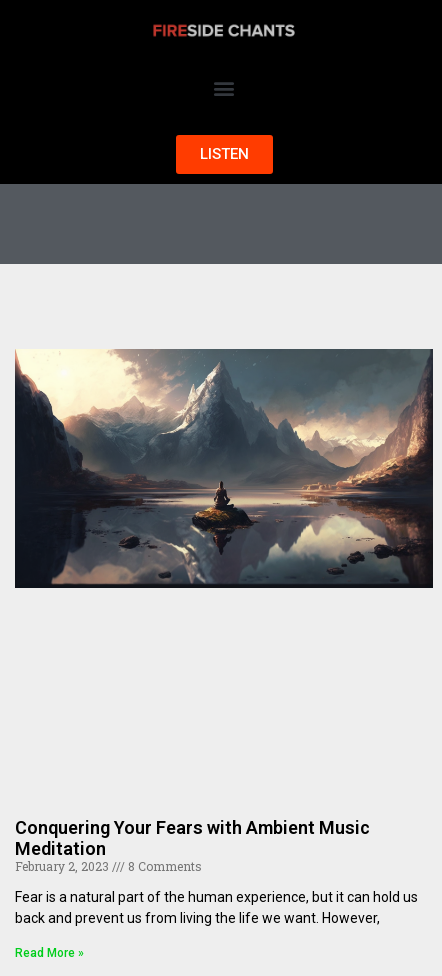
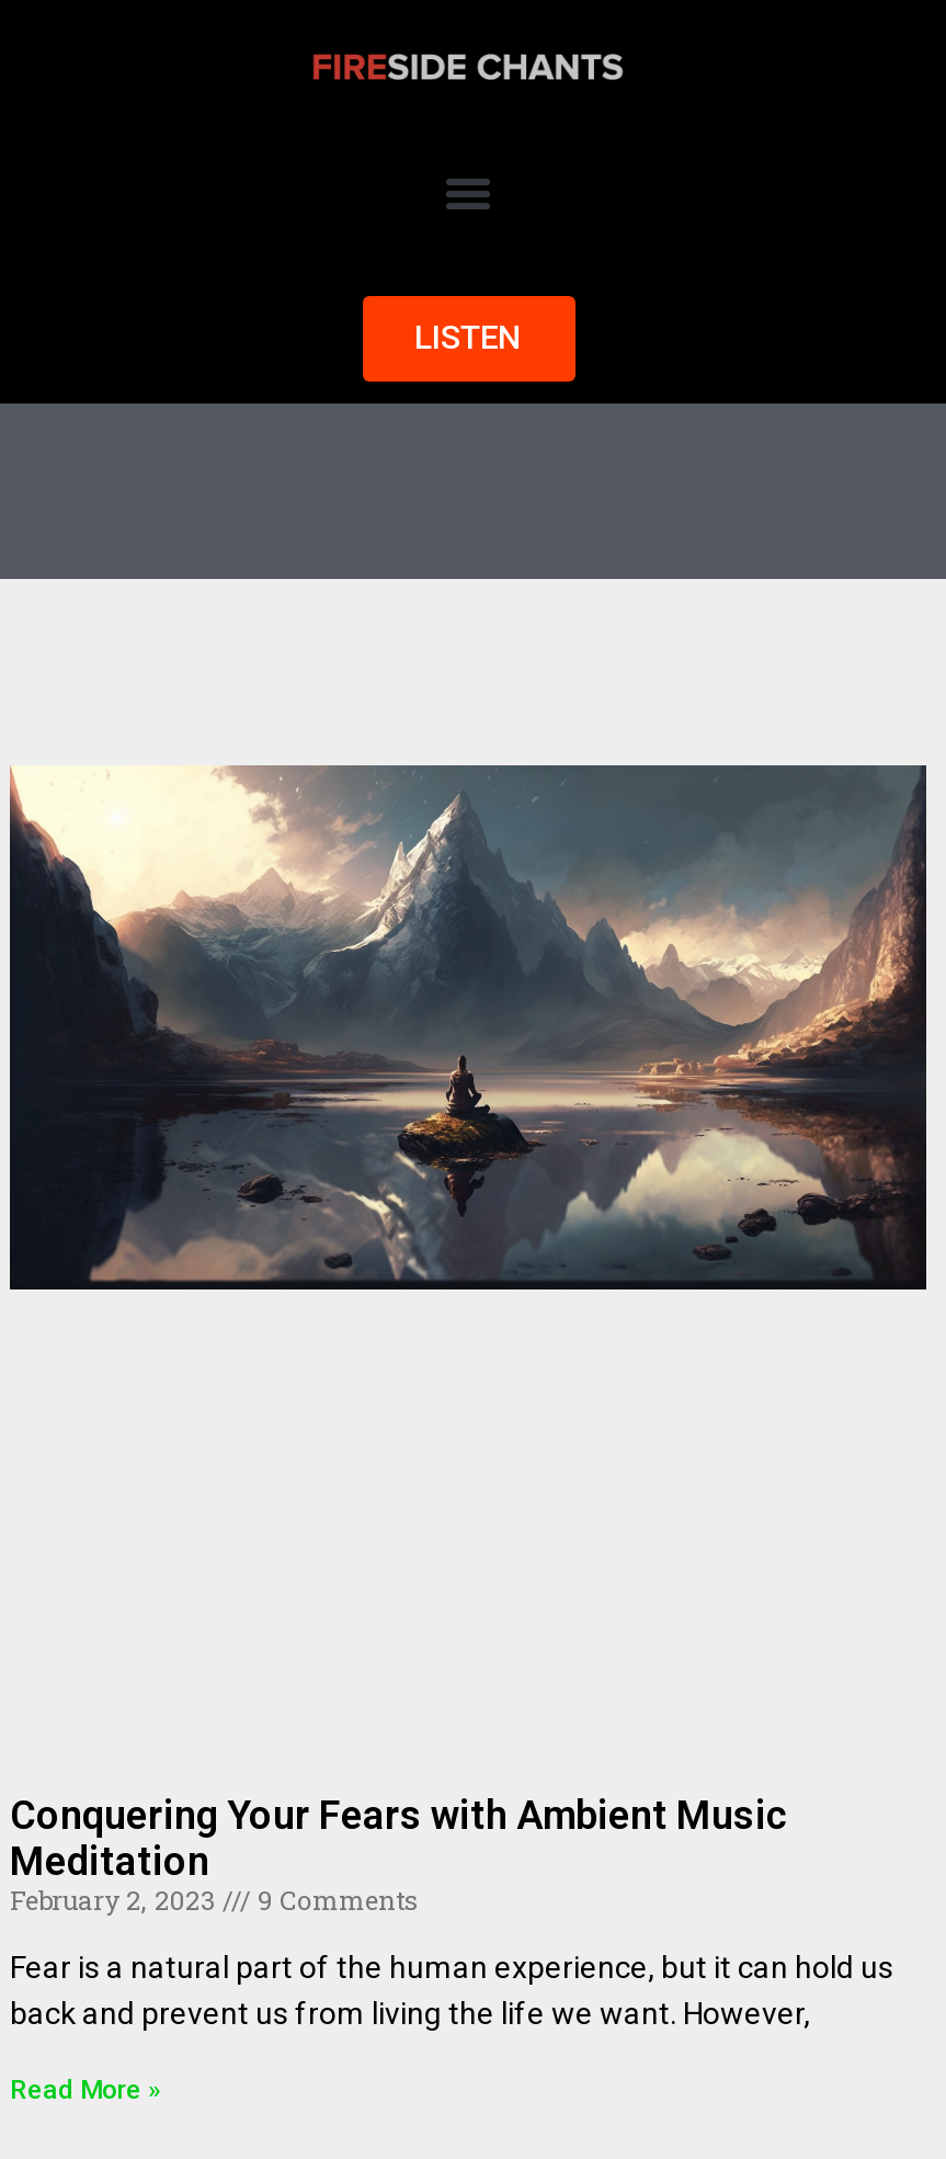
[15,858,202,874] February 2, 2023 8 Comments -> [10,1881,420,1916] February 2, 2023 9 Comments

